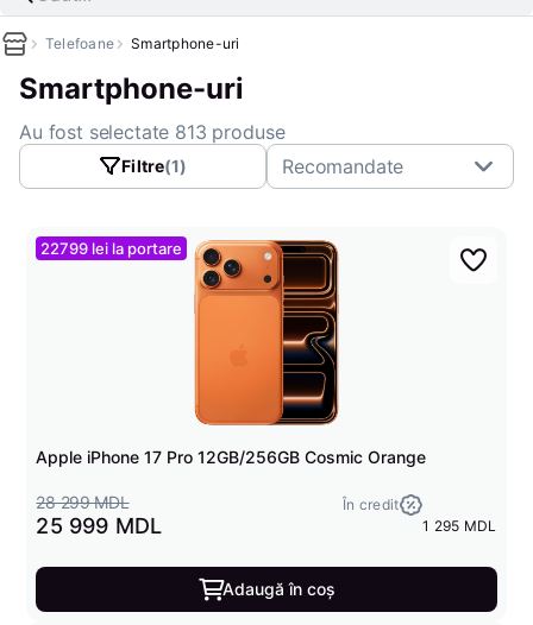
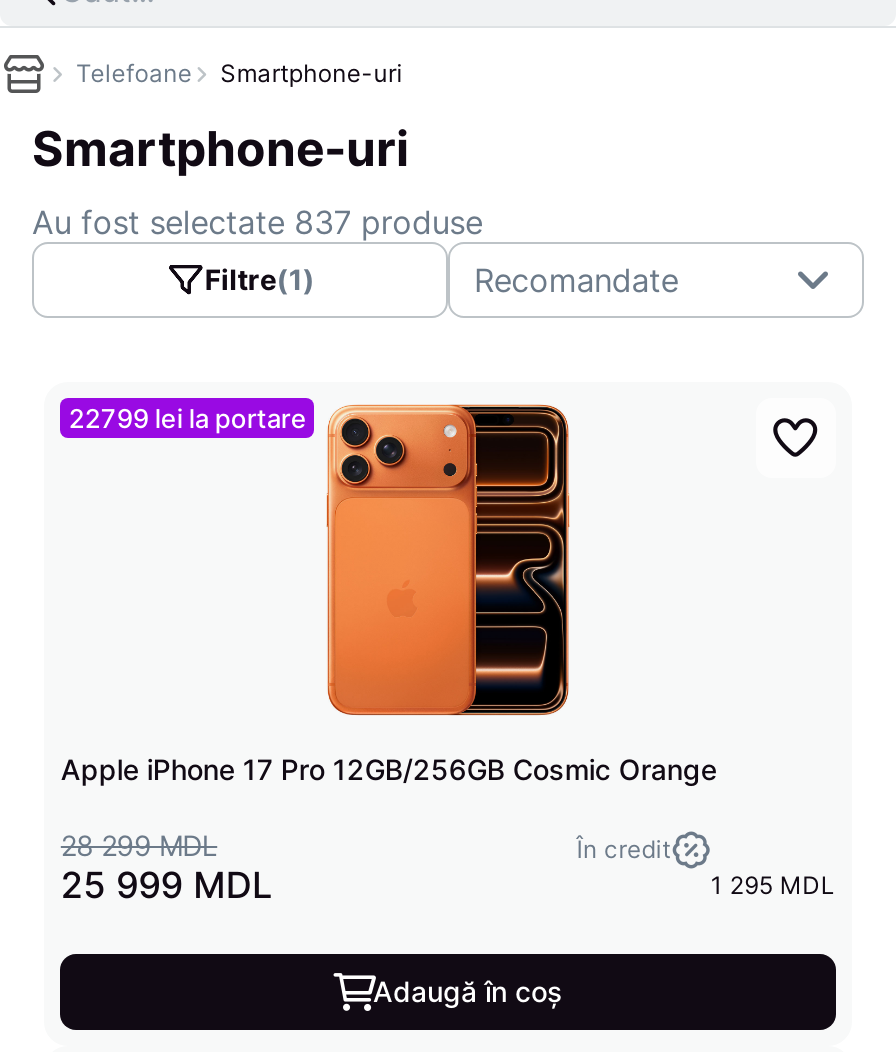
[19,120,285,144] Au fost selectate 813 produse -> [32,202,483,242] Au fost selectate 837 produse

